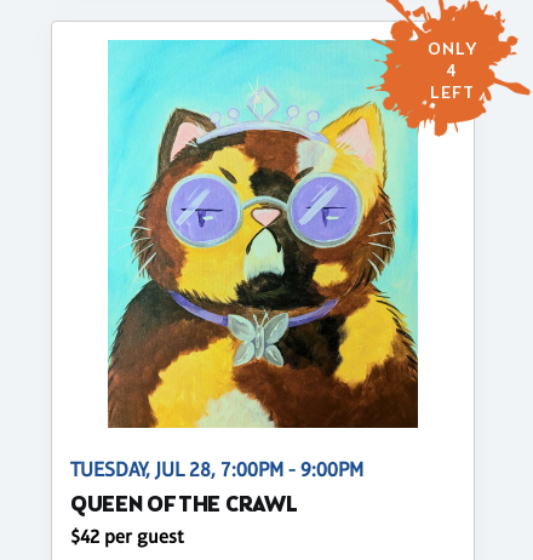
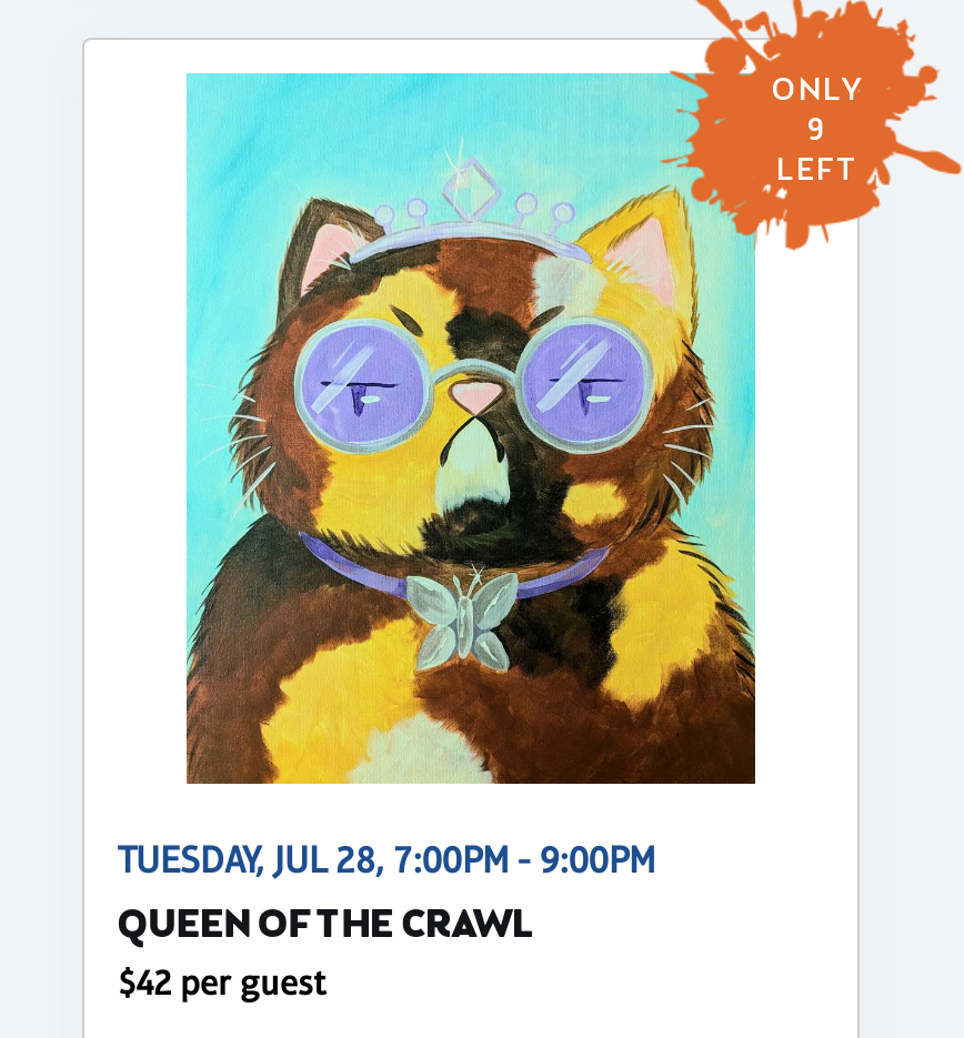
[446,60,458,83] 4 -> [807,111,827,153] 9

